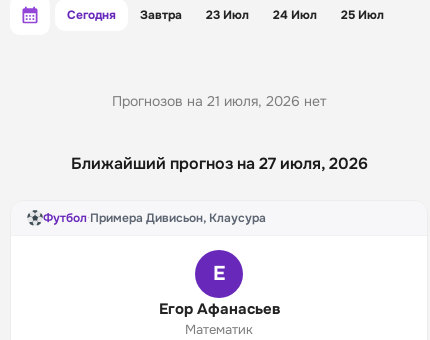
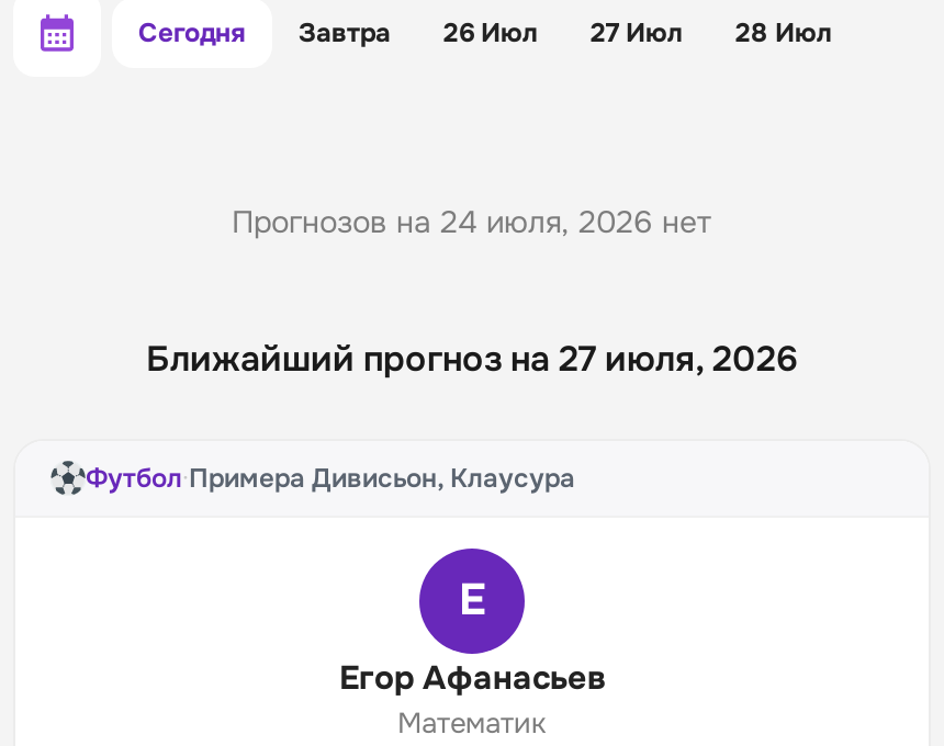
[206,6,249,22] 23 Июл -> [443,14,538,49] 26 Июл
[273,6,317,22] 24 Июл -> [591,14,683,49] 27 Июл
[341,6,384,22] 25 Июл -> [735,14,832,49] 28 Июл
[111,92,326,110] Прогнозов на 21 июля, 2026 нет -> [232,202,712,241] Прогнозов на 24 июля, 2026 нет

